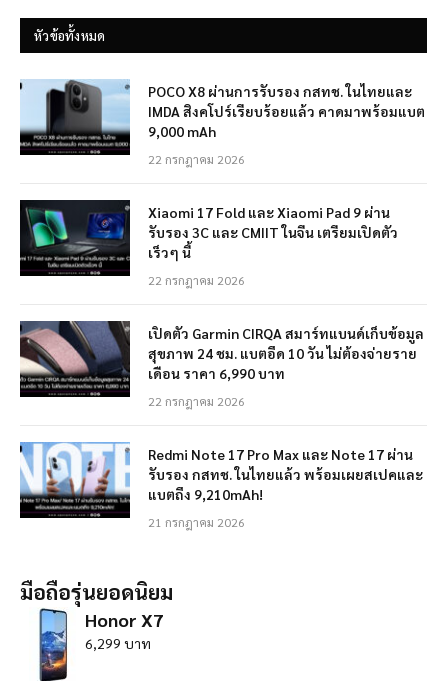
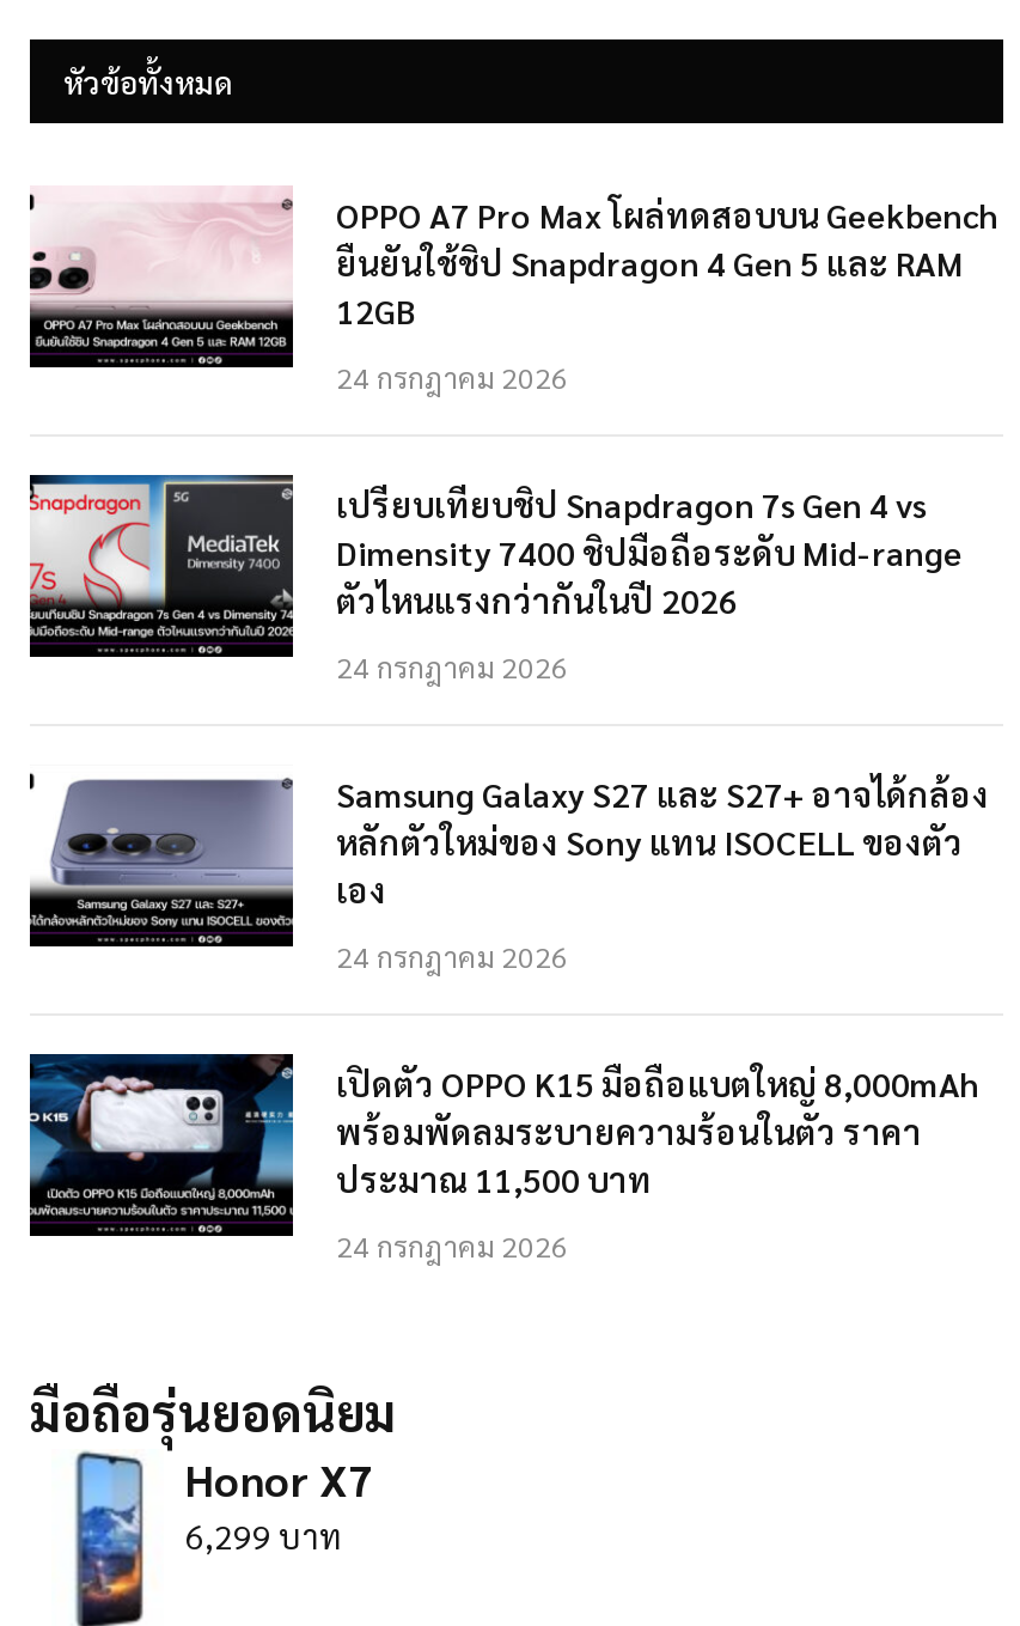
[20,79,425,146] [image] | POCO X8 ผ่านการรับรอง กสทช. ในไทยและ | IMDA สิงคโปร์เรียบร้อยแล้ว คาดมาพร้อมแบต | 9,000 mAh -> [28,188,998,343] [image] | OPPO A7 Pro Max โผล่ทดสอบบน Geekbench | ยืนยันใช้ชิป Snapdragon 4 Gen 5 และ RAM | 12GB
[148,151,245,167] 22 กรกฎาคม 2026 -> [336,358,568,397] 24 กรกฎาคม 2026
[19,199,398,267] [image] | Xiaomi 17 Fold และ Xiaomi Pad 9 ผ่าน | รับรอง 3C และ CMIIT ในจีน เตรียมเปิดตัว | เร็วๆ นี้ -> [28,473,963,638] [image] | เปรียบเทียบชิป Snapdragon 7s Gen 4 vs | Dimensity 7400 ชิปมือถือระดับ Mid-range | ตัวไหนแรงกว่ากันในปี 2026
[148,272,245,288] 22 กรกฎาคม 2026 -> [336,648,568,686] 24 กรกฎาคม 2026
[19,320,424,388] [image] | เปิดตัว Garmin CIRQA สมาร์ทแบนด์เก็บข้อมูล | สุขภาพ 24 ชม. แบตอึด 10 วัน ไม่ต้องจ่ายราย | เดือน ราคา 6,990 บาท -> [30,765,989,925] [image] | Samsung Galaxy S27 และ S27+ อาจได้กล้อง | หลักตัวใหม่ของ Sony แทน ISOCELL ของตัว | เอง
[148,393,245,409] 22 กรกฎาคม 2026 -> [336,937,568,976] 24 กรกฎาคม 2026
[19,442,423,509] [image] | Redmi Note 17 Pro Max และ Note 17 ผ่าน | รับรอง กสทช. ในไทยแล้ว พร้อมเผยสเปคและ | แบตถึง 9,210mAh! -> [28,1052,979,1217] [image] | เปิดตัว OPPO K15 มือถือแบตใหญ่ 8,000mAh | พร้อมพัดลมระบายความร้อนในตัว ราคา | ประมาณ 11,500 บาท
[148,514,245,530] 21 กรกฎาคม 2026 -> [336,1227,568,1265] 24 กรกฎาคม 2026

